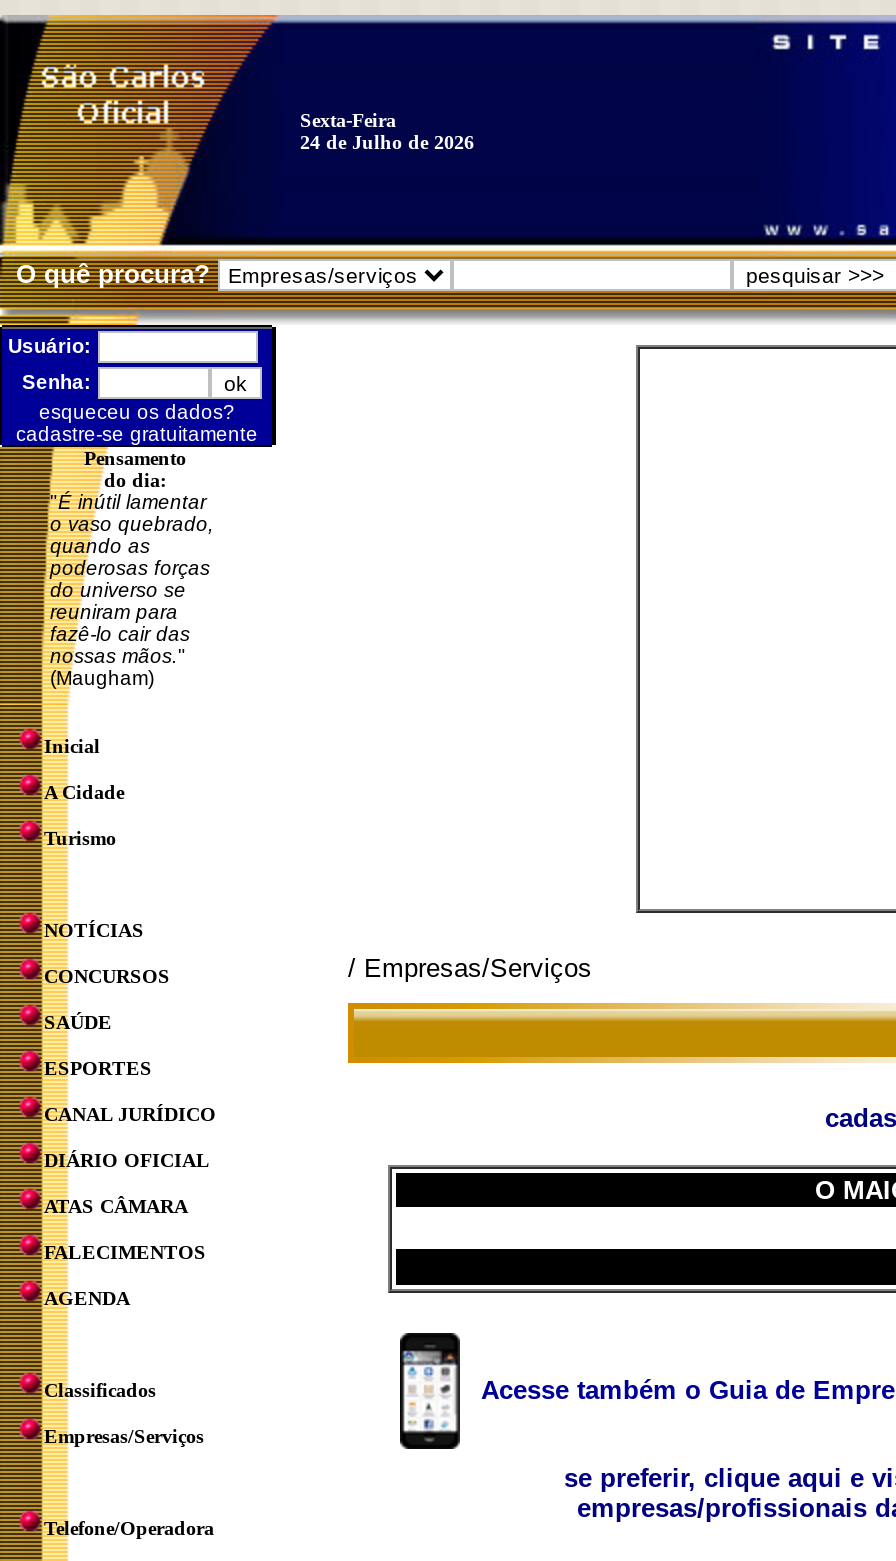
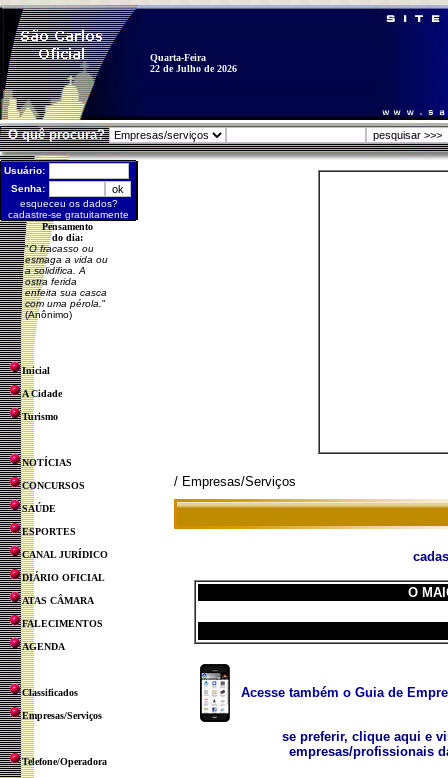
[300,109,474,153] Sexta-Feira | 24 de Julho de 2026 -> [150,52,237,74] Quarta-Feira | 22 de Julho de 2026
[50,491,214,689] "É inútil lamentar | o vaso quebrado, | quando as | poderosas forças | do universo se | reuniram para | fazê-lo cair das | nossas mãos. " | (Maugham) -> [25,243,108,320] "O fracasso ou | esmaga a vida ou | a solidifica. A | ostra ferida | enfeita sua casca | com uma pérola." | (Anônimo)

